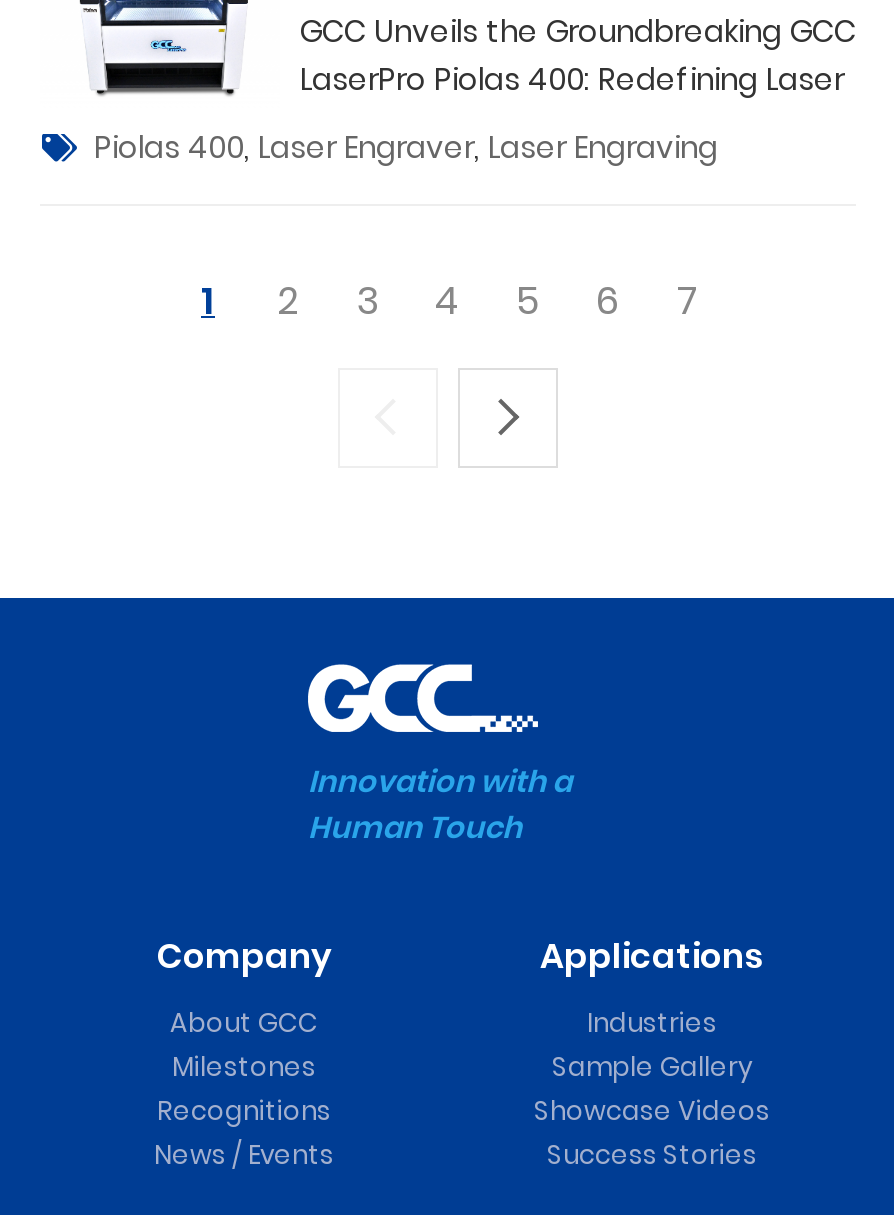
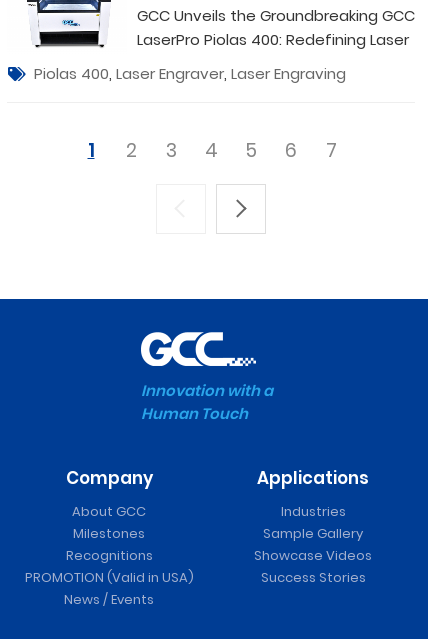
none -> [24,568,193,587] PROMOTION (Valid in USA)

